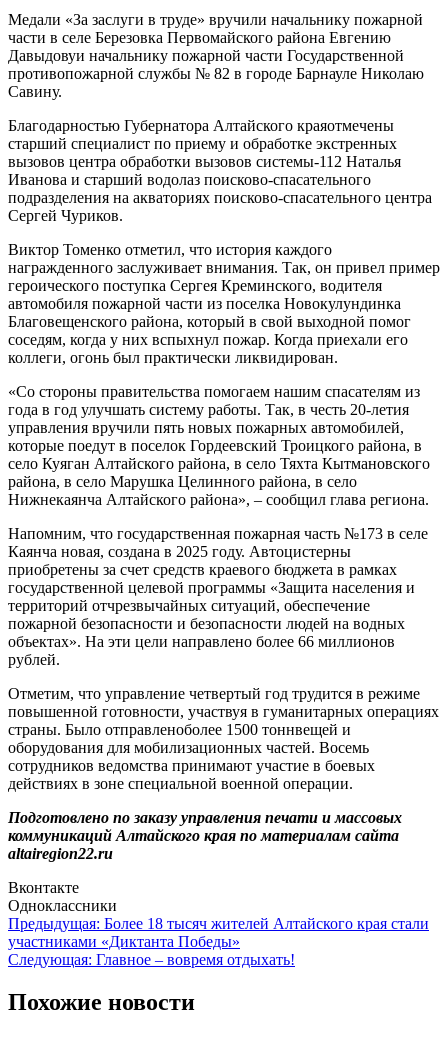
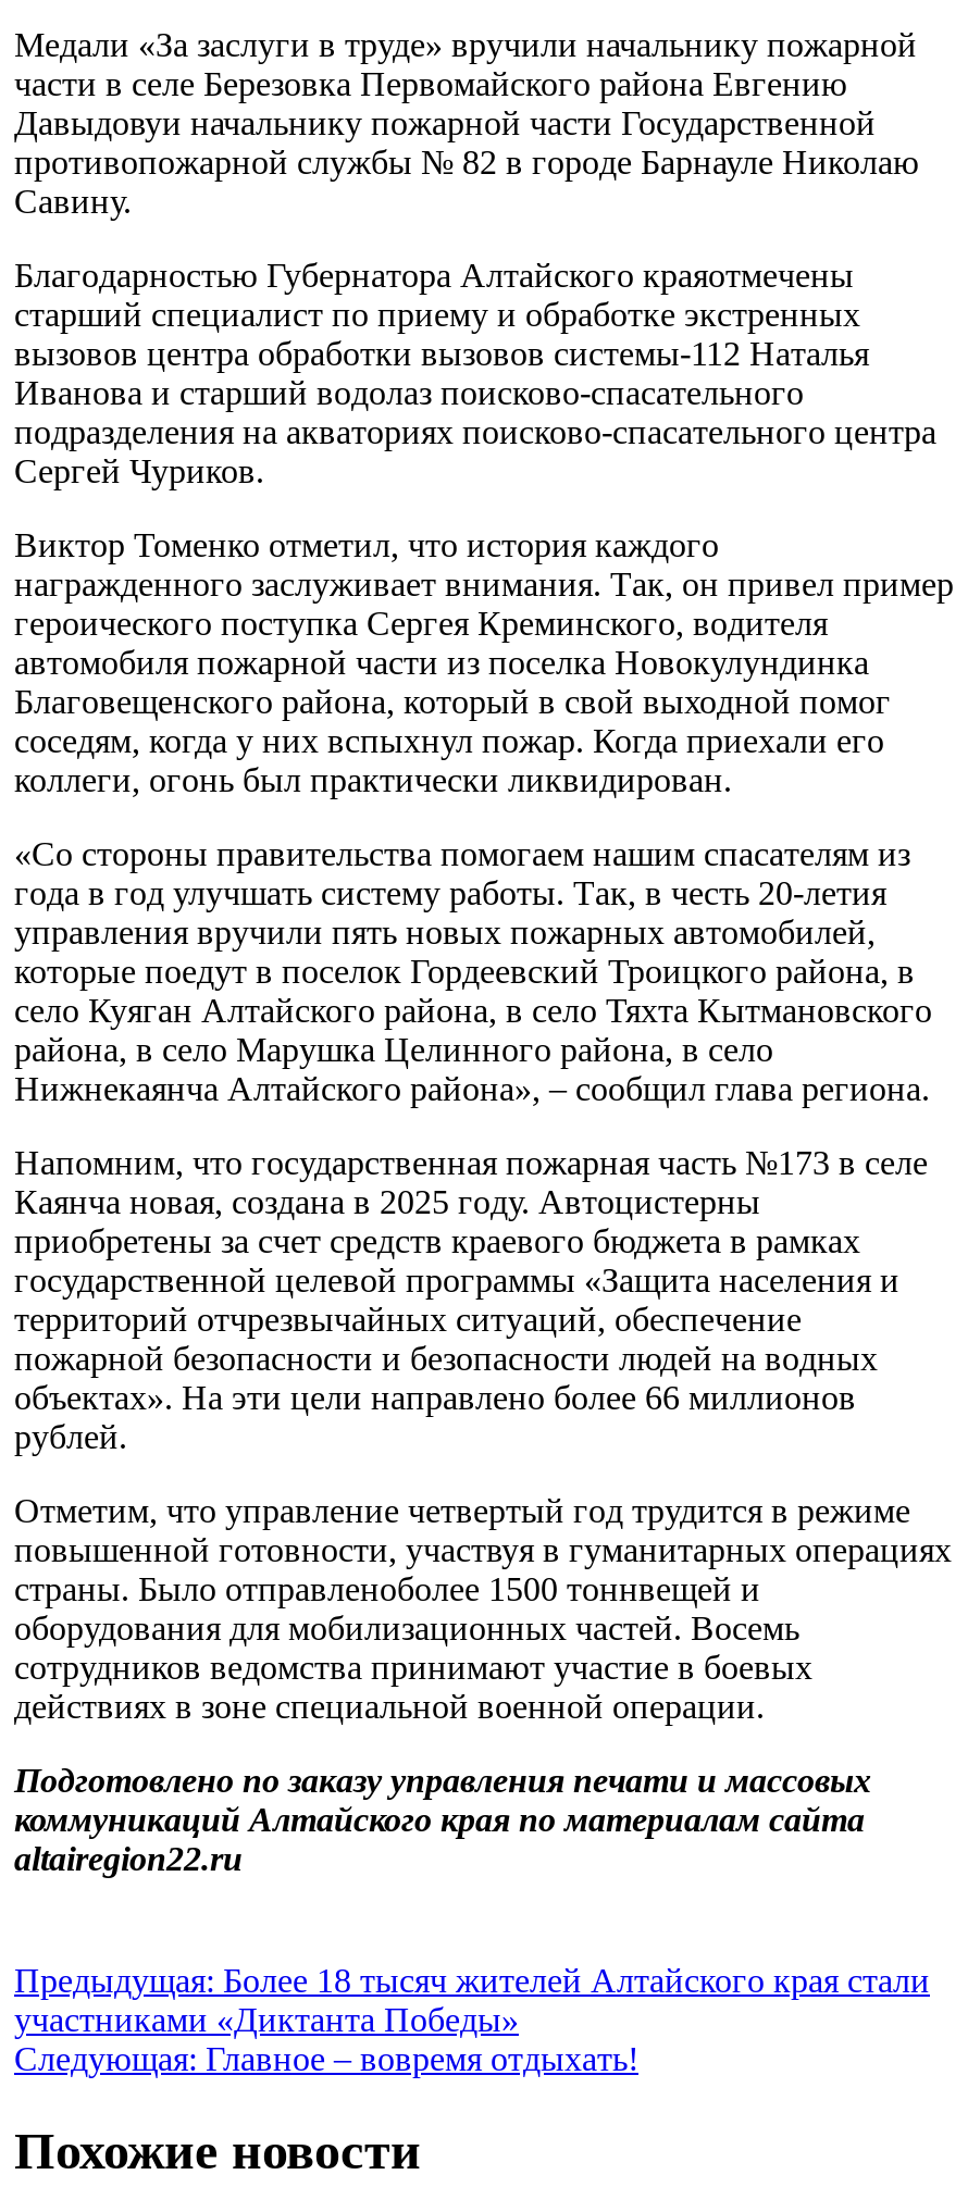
[8,879,117,914] Вконтакте | Одноклассники -> none

